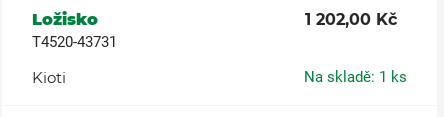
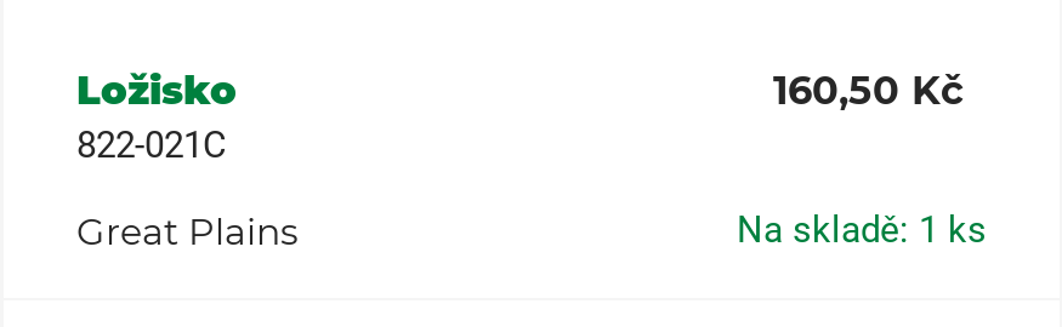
[32,10,397,51] 1 202,00 Kč | T4520-43731 -> [76,68,962,167] 160,50 Kč | 822-021C
[32,68,66,87] Kioti -> [76,208,297,254] Great Plains

